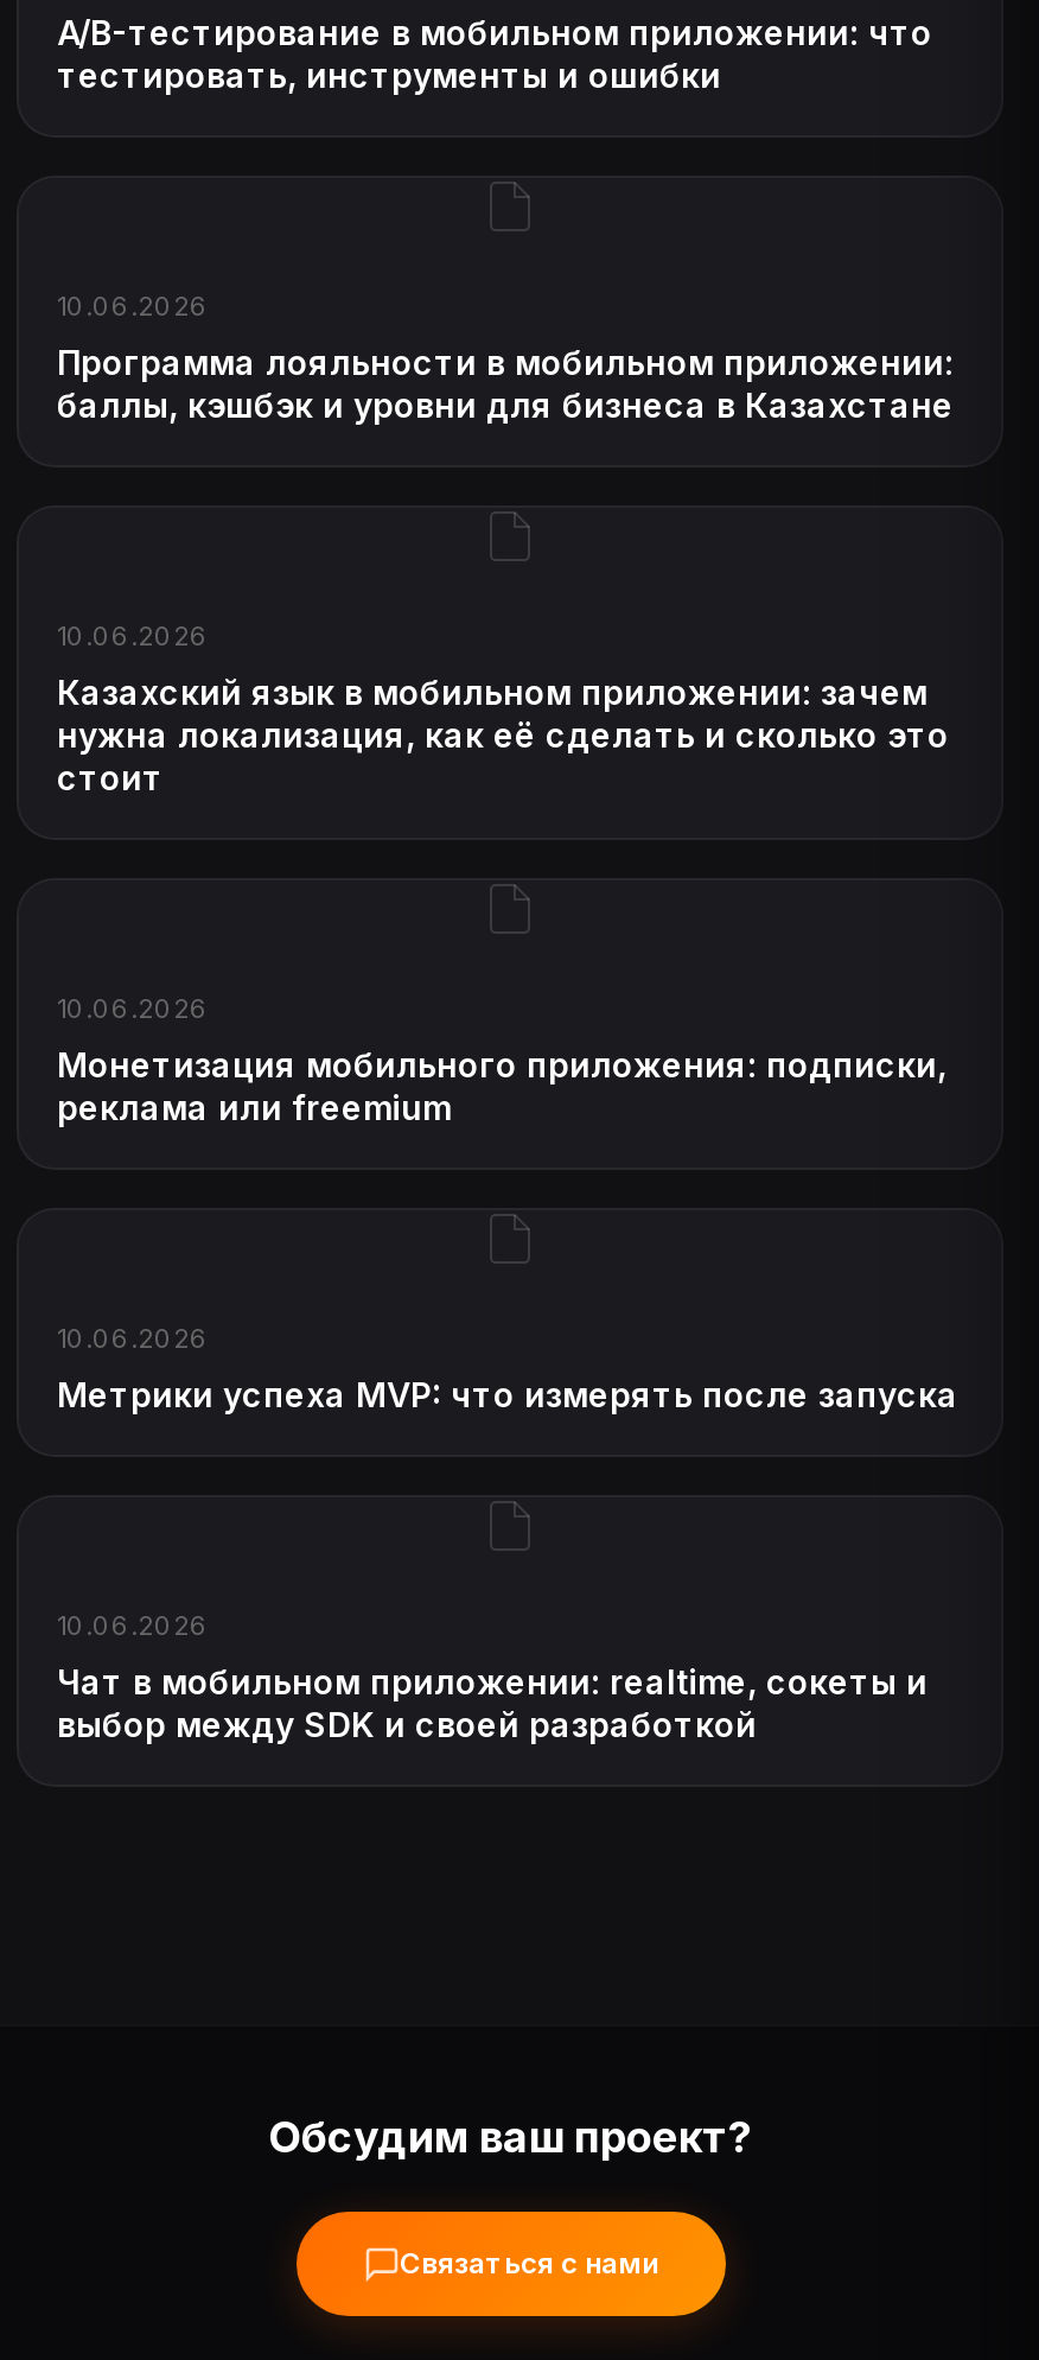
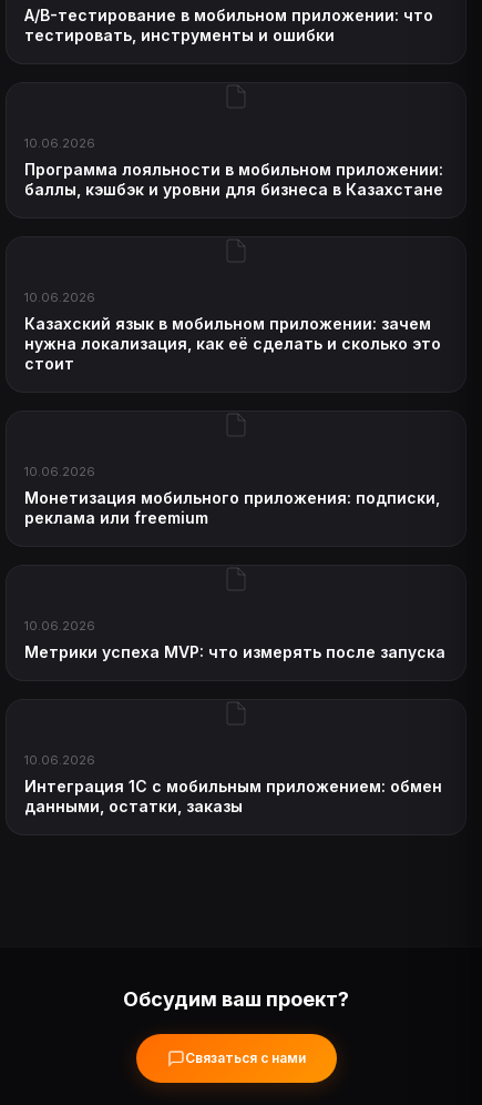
[57,1661,928,1744] Чат в мобильном приложении: realtime, сокеты и | выбор между SDK и своей разработкой -> [24,777,442,815] Интеграция 1С с мобильным приложением: обмен | данными, остатки, заказы

